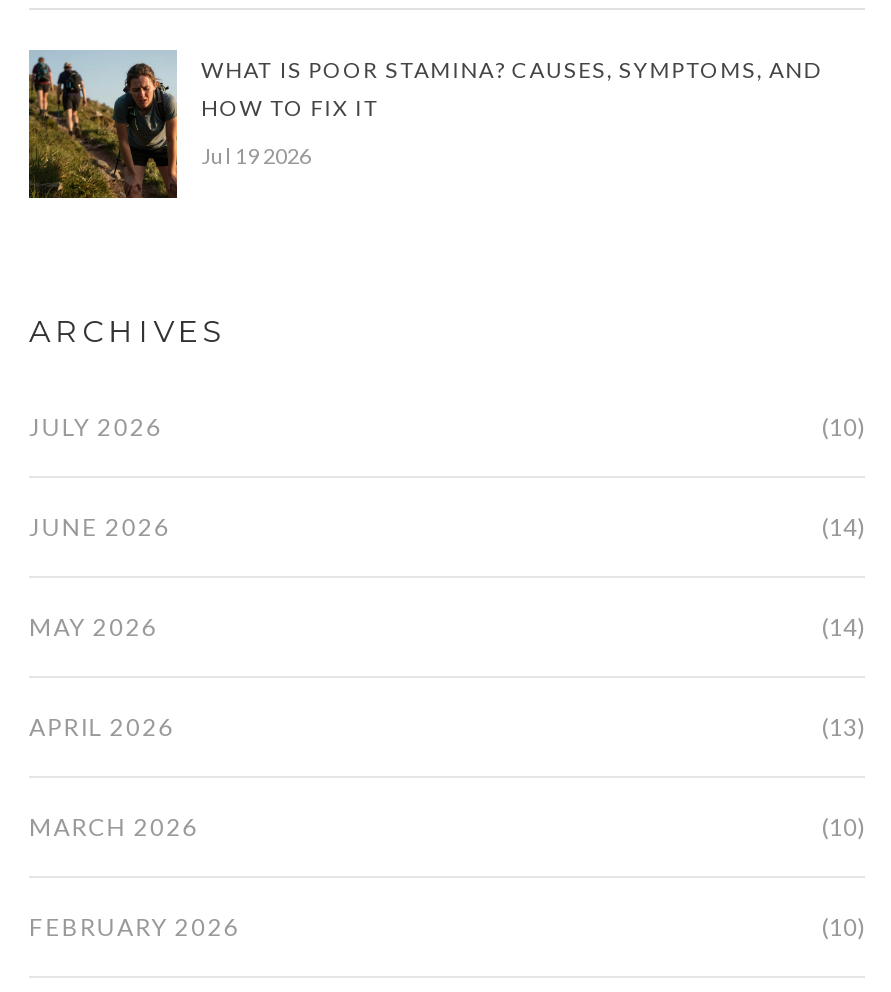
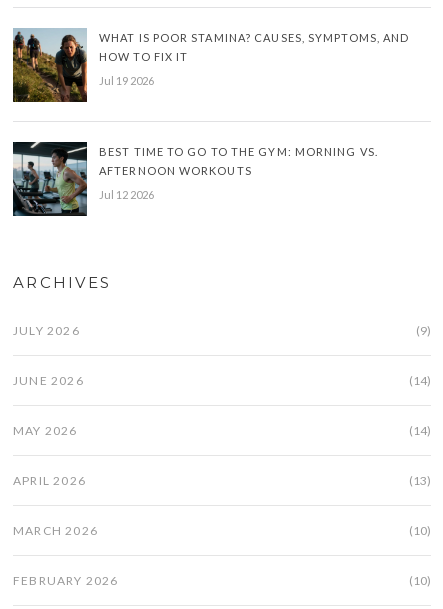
none -> [12,141,378,217] [image] | BEST TIME TO GO TO THE GYM: MORNING VS. | AFTERNOON WORKOUTS | Jul 12 2026
[821,412,865,442] (10) -> [416,323,431,338] (9)

